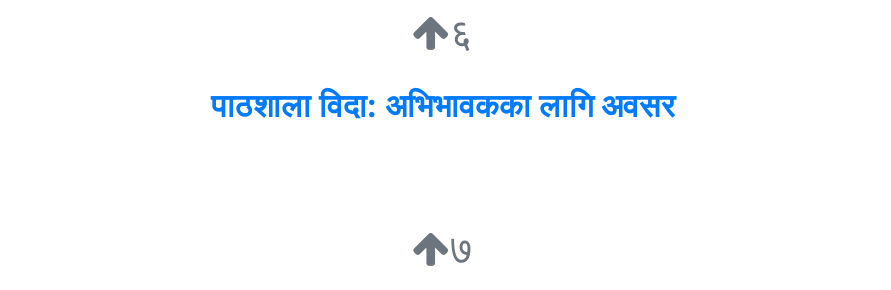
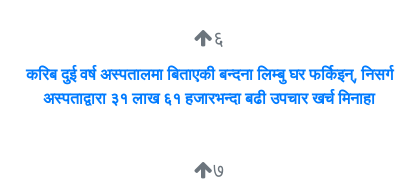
[211,85,675,125] पाठशाला विदा: अभिभावकका लागि अवसर -> [25,64,392,108] करिब दुई वर्ष अस्पतालमा बिताएकी बन्दना लिम्बु घर फर्किइन्, निसर्ग | अस्पताद्वारा ३१ लाख ६१ हजारभन्दा बढी उपचार खर्च मिनाहा

